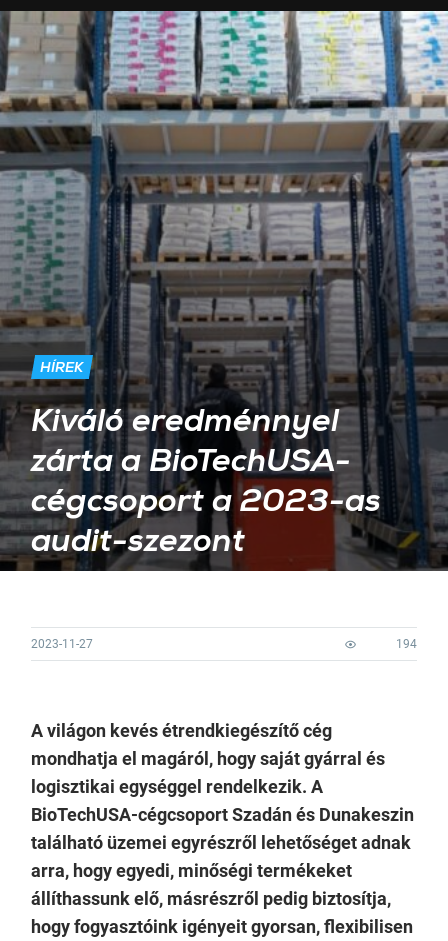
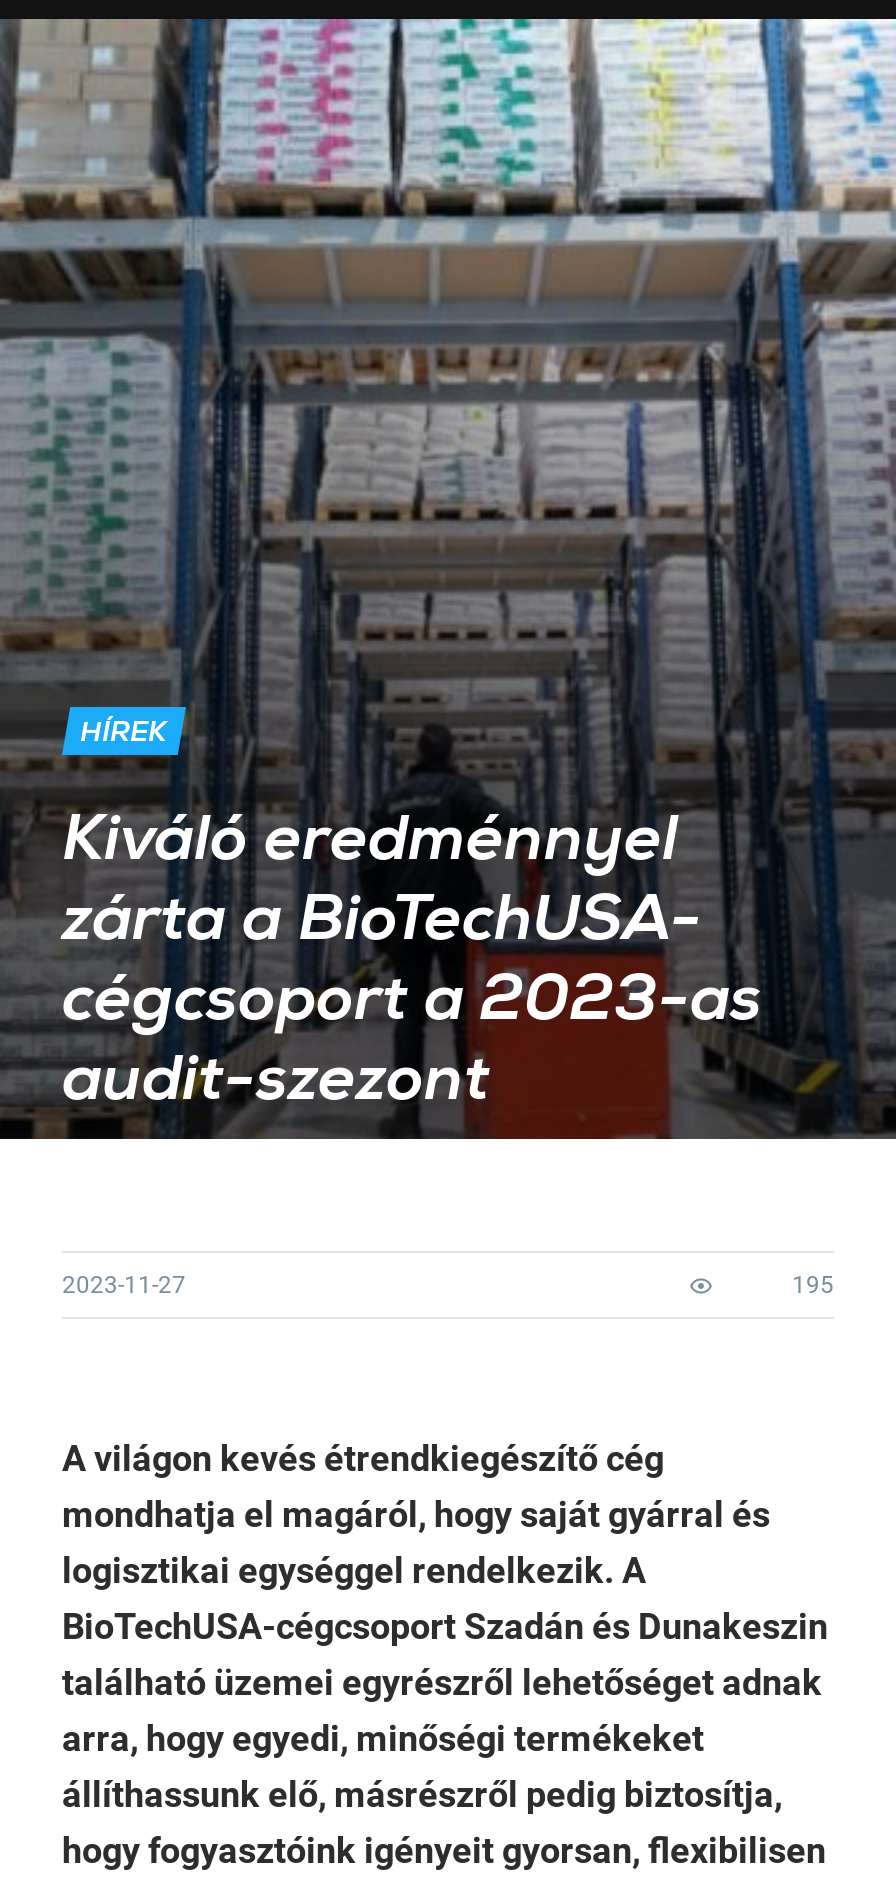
[396,637,417,651] 194 -> [792,1271,834,1299] 195

